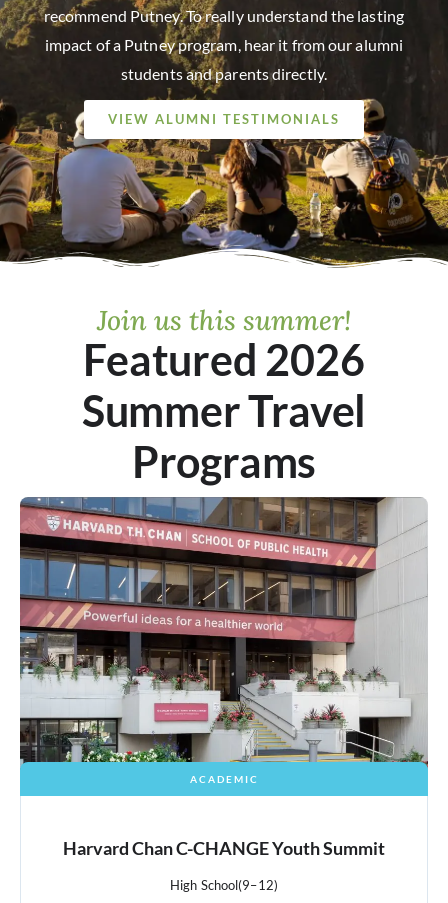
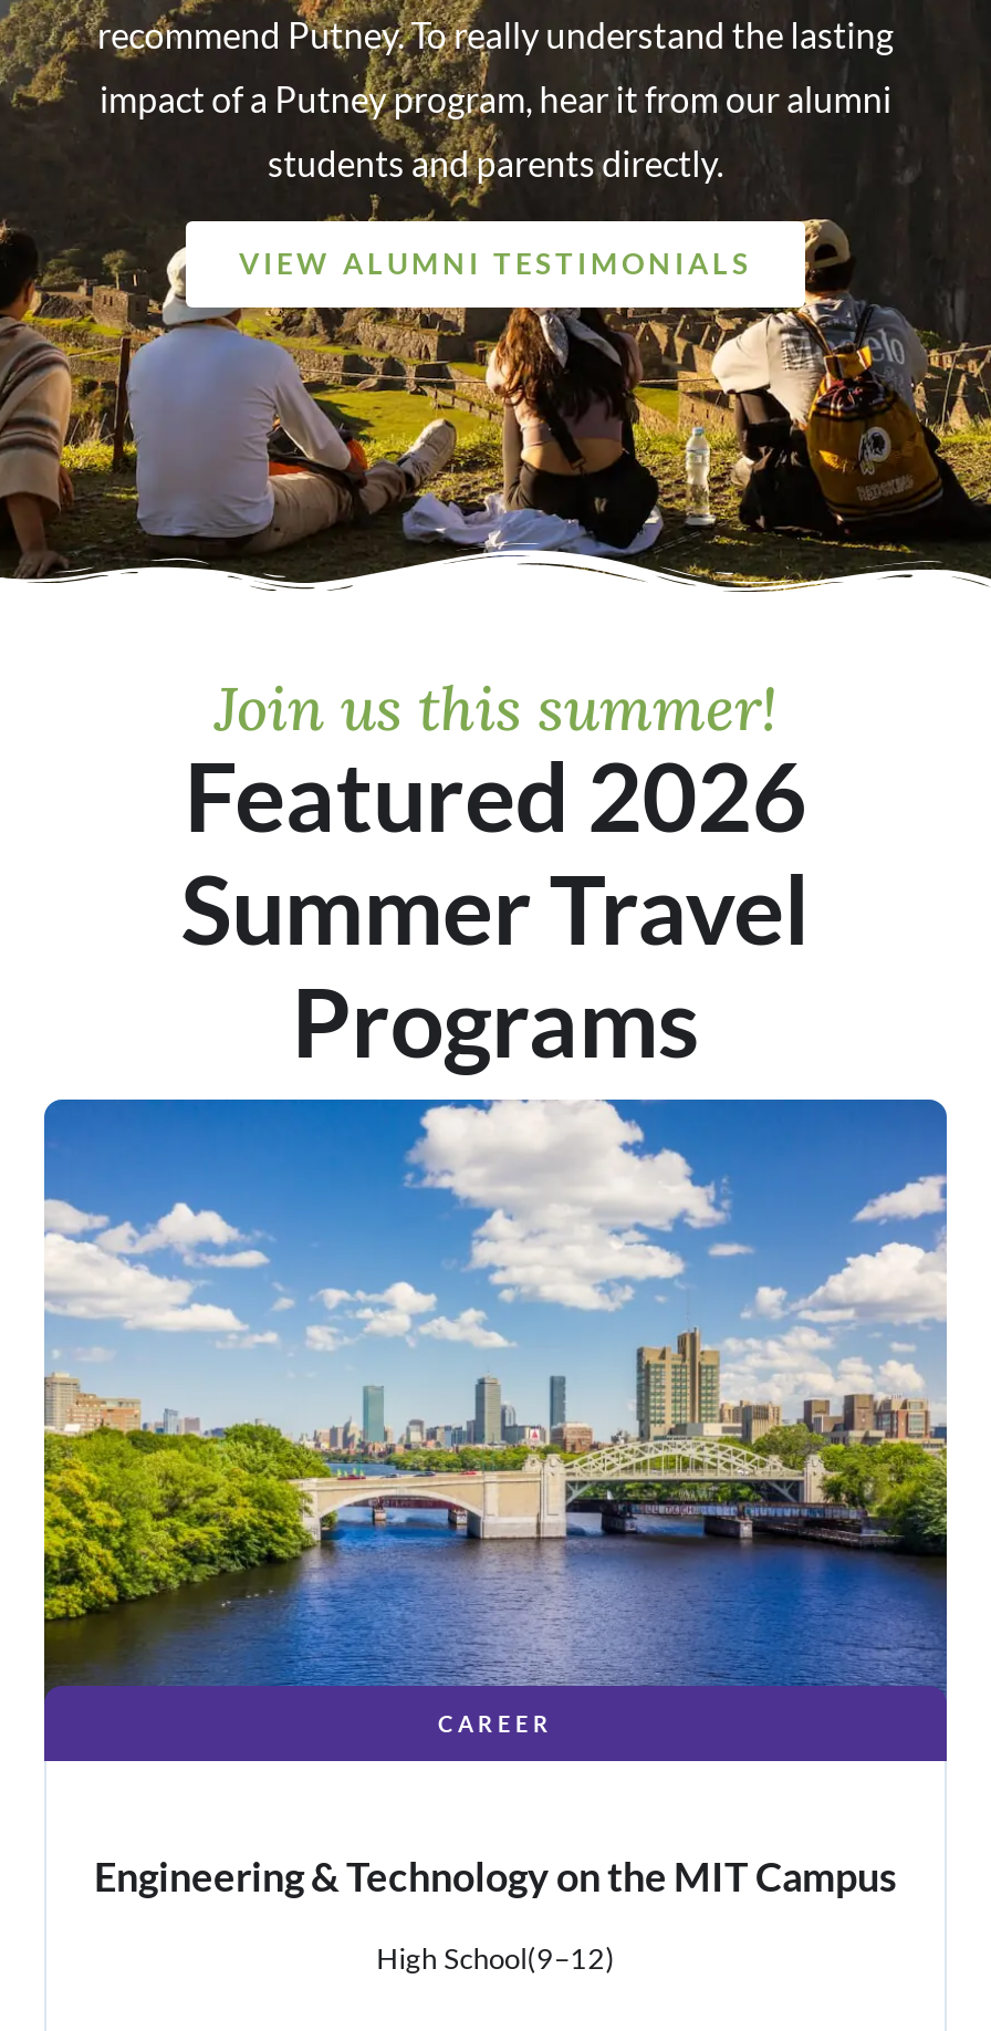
[19,496,429,797] [image] | ACADEMIC -> [42,1097,949,1763] [image] | CAREER
[63,837,385,859] Harvard Chan C-CHANGE Youth Summit -> [94,1851,897,1900] Engineering & Technology on the MIT Campus

